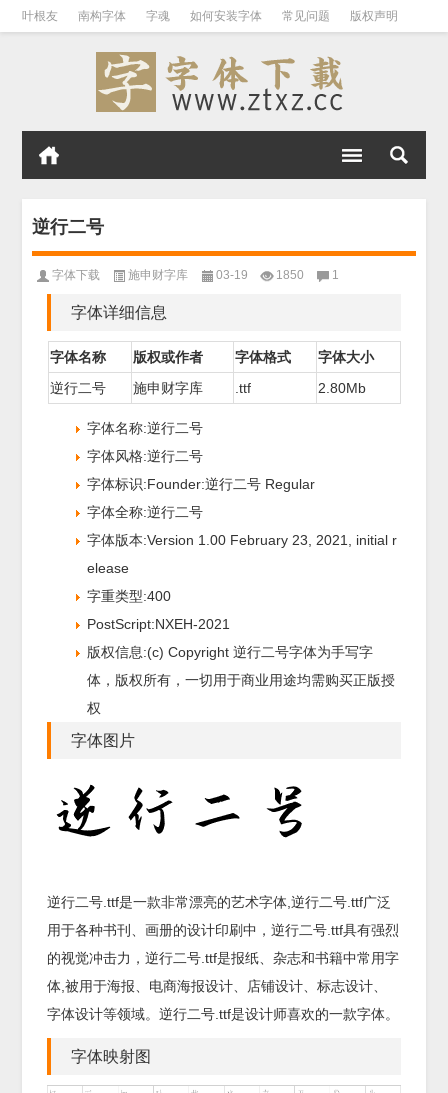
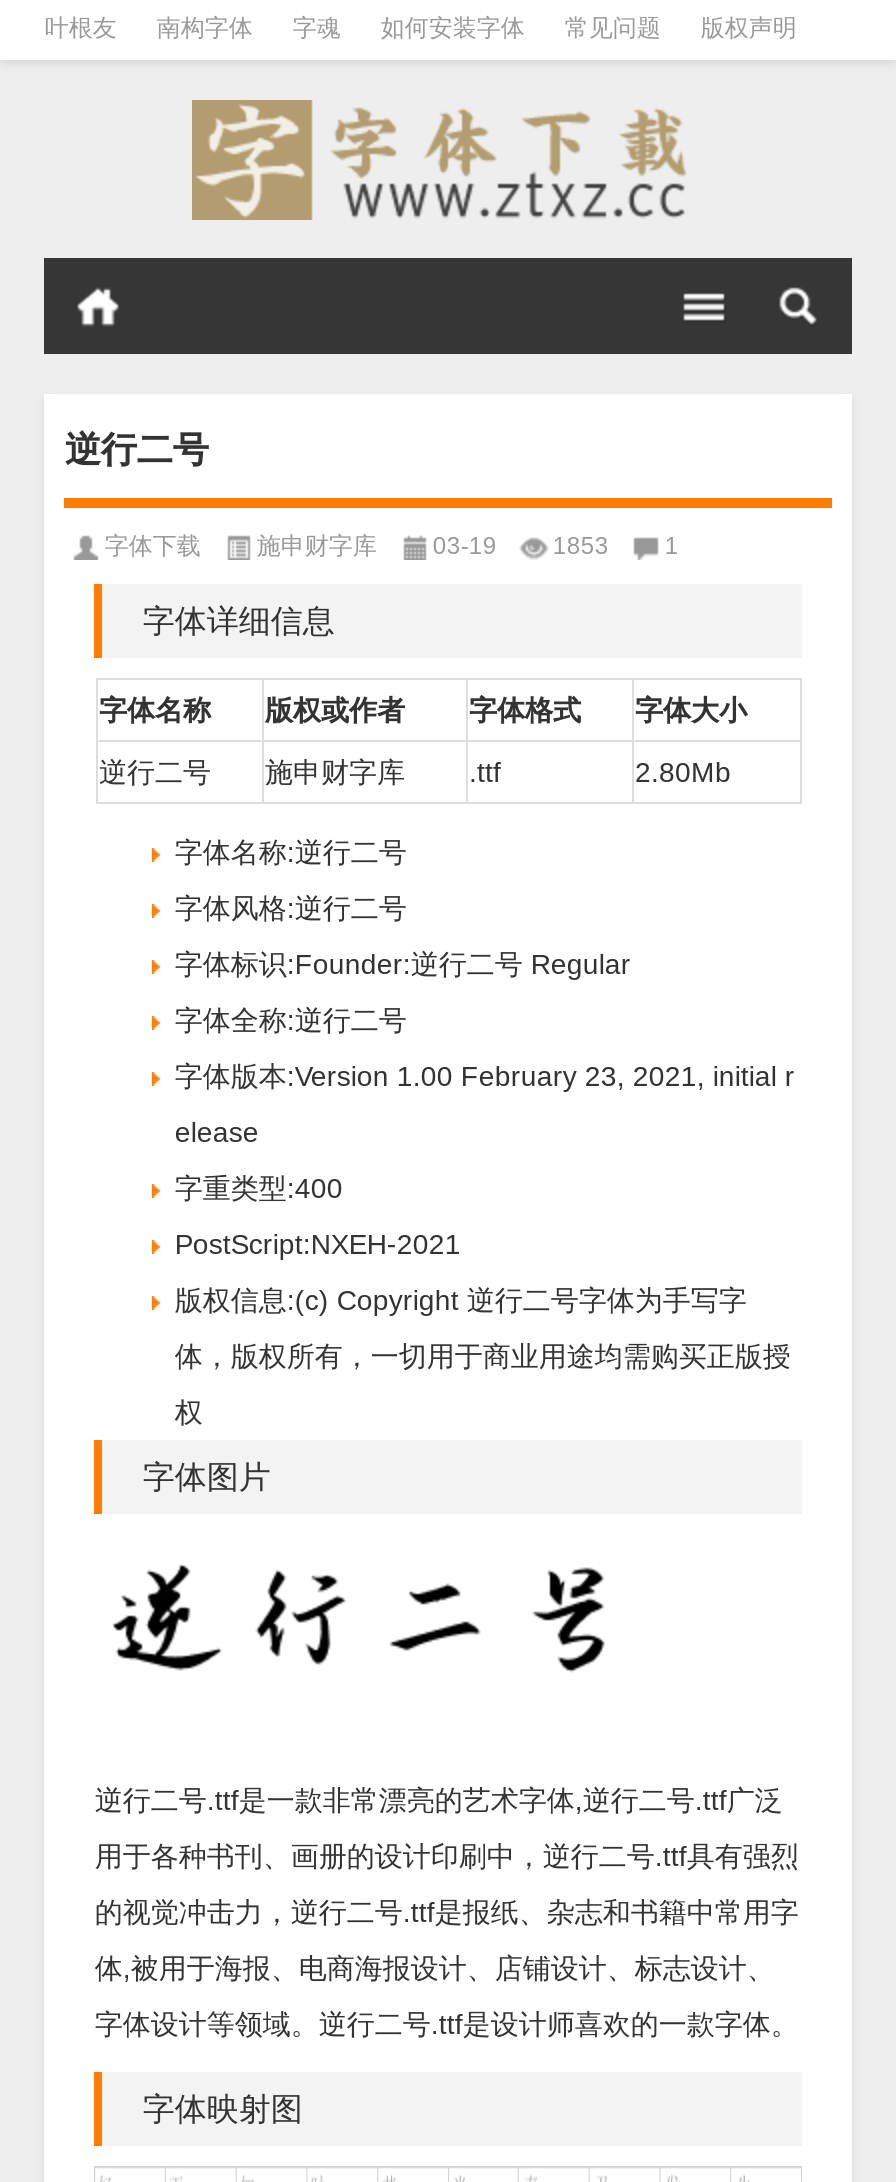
[52,267,339,281] 字体下载 施申财字库 03-19 1850 1 -> [105,531,679,559] 字体下载 施申财字库 03-19 1853 1

